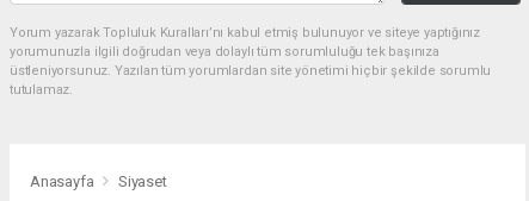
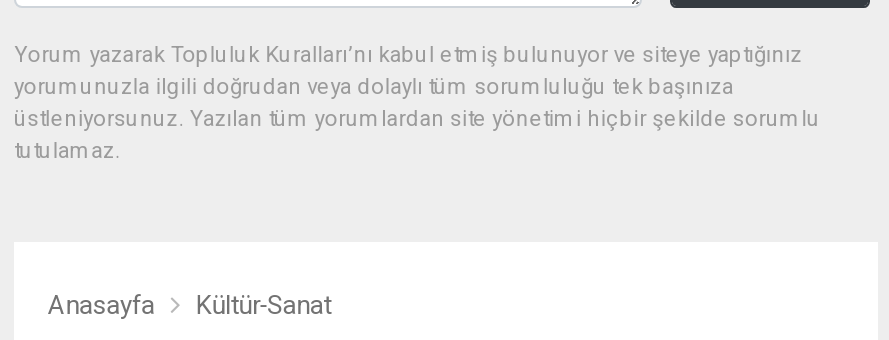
[118,172,167,190] Siyaset -> [196,290,331,320] Kültür-Sanat

